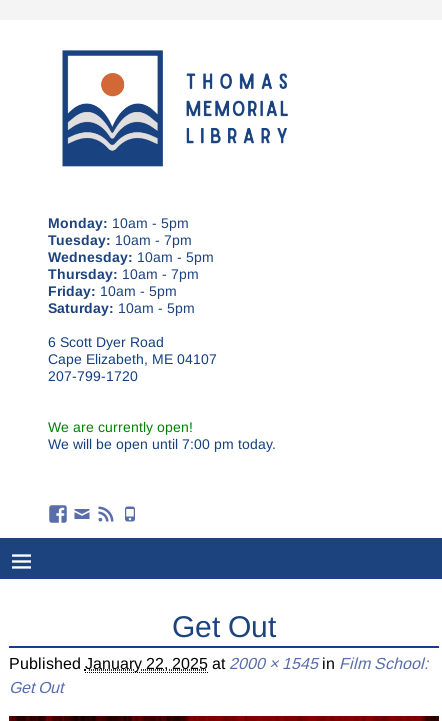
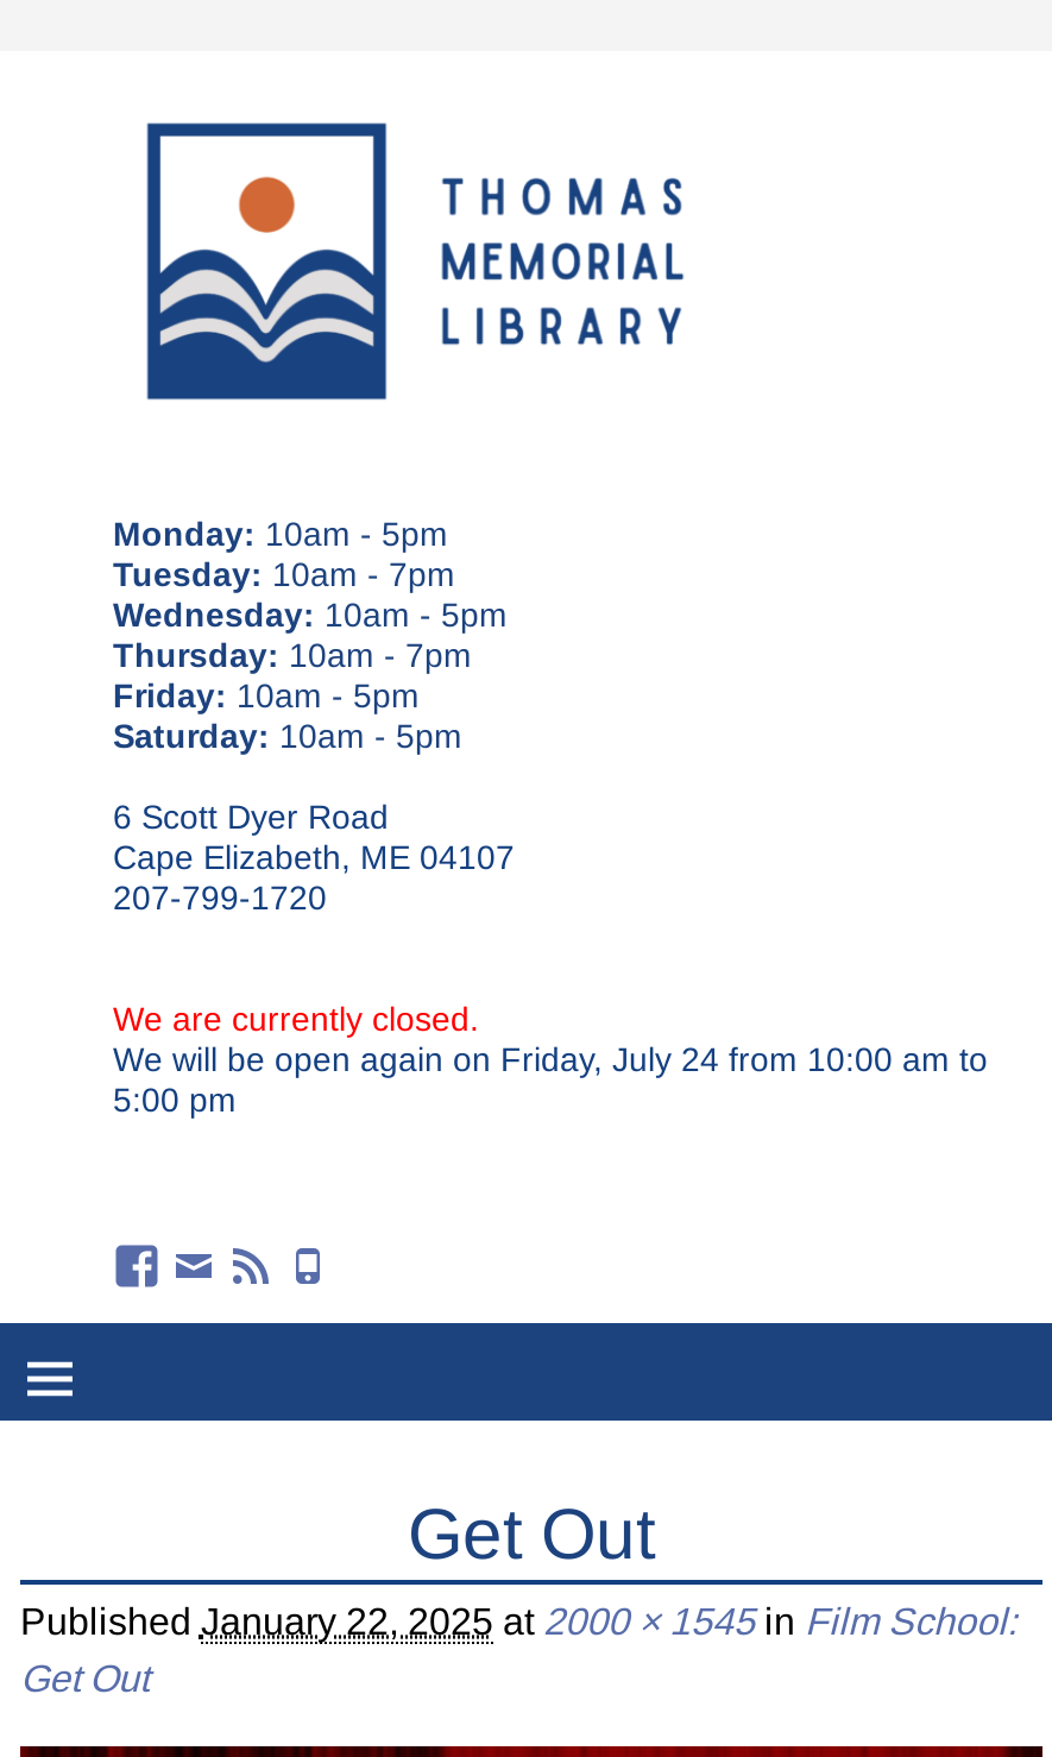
[48,419,276,452] We are currently open! | We will be open until 7:00 pm today. -> [113,1000,988,1118] We are currently closed. | We will be open again on Friday, July 24 from 10:00 am to | 5:00 pm

